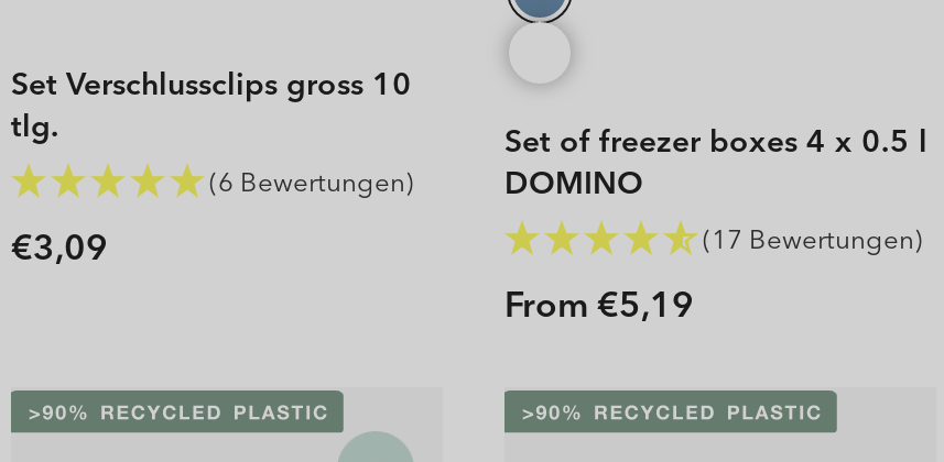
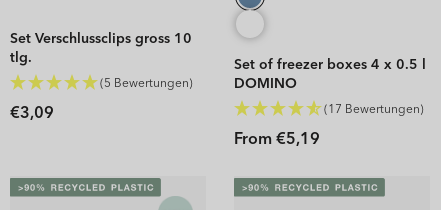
[209,161,414,201] (6 Bewertungen) -> [100,73,193,91] (5 Bewertungen)

